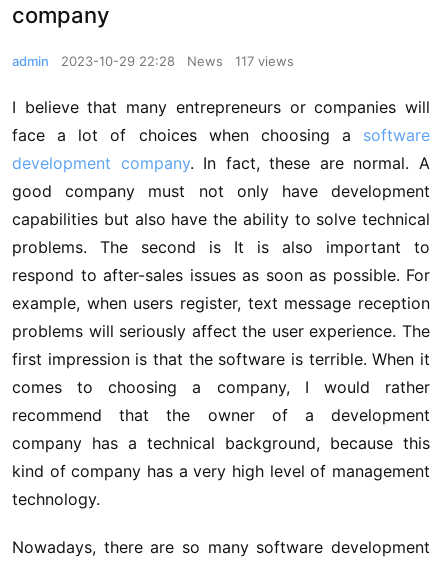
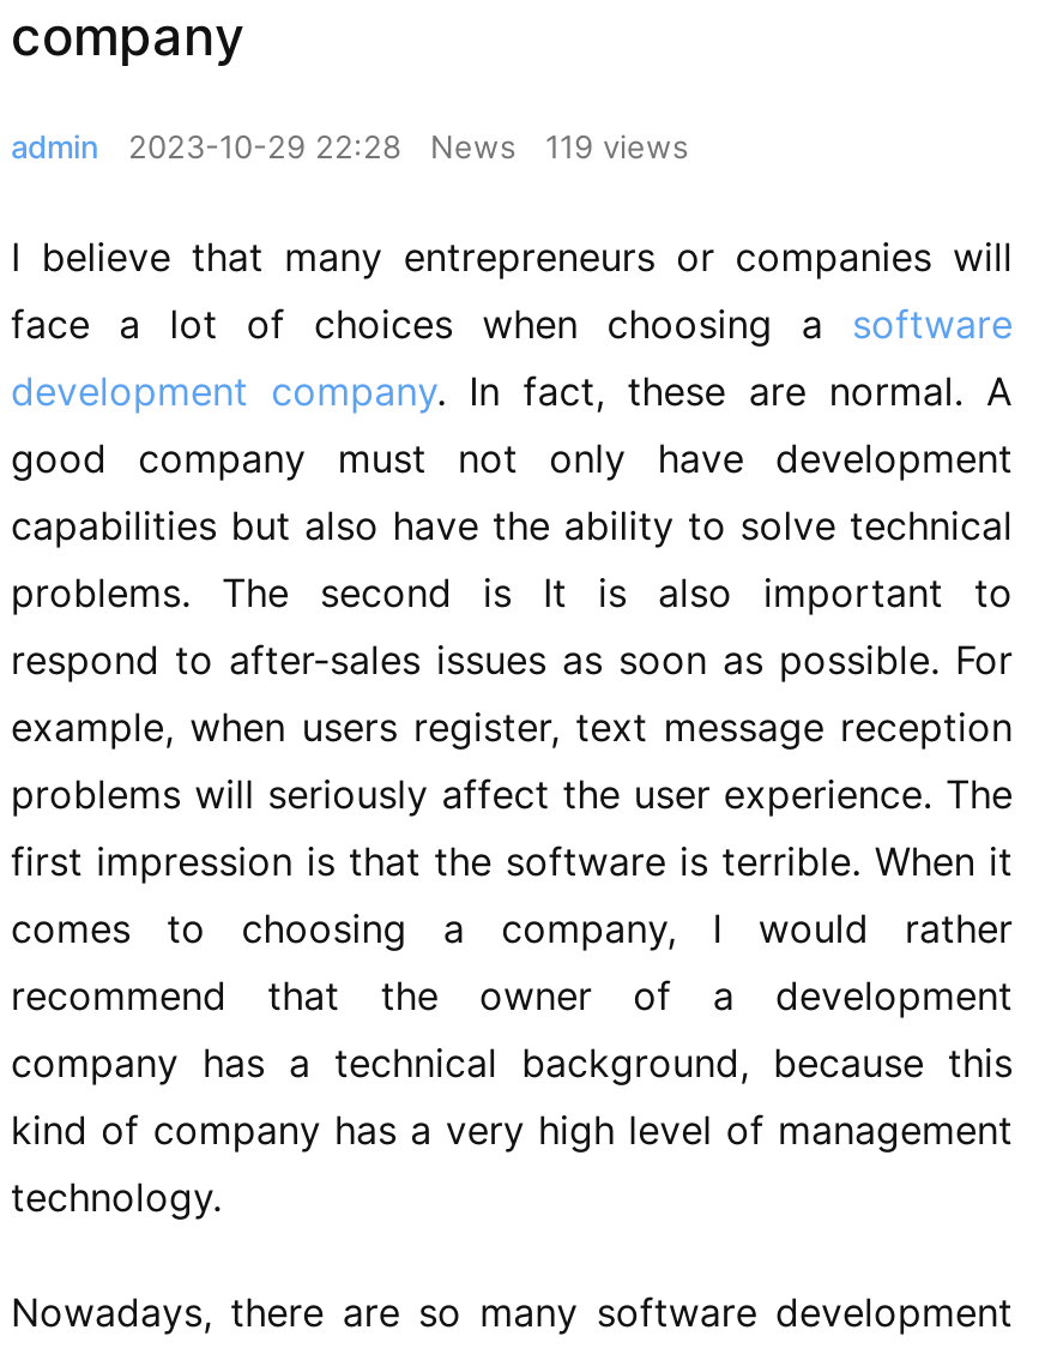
[12,53,294,69] admin 2023-10-29 22:28 News 117 views -> [11,128,689,166] admin 2023-10-29 22:28 News 119 views

